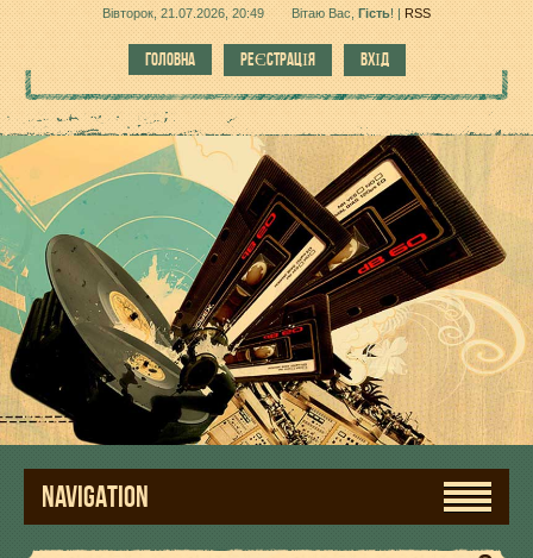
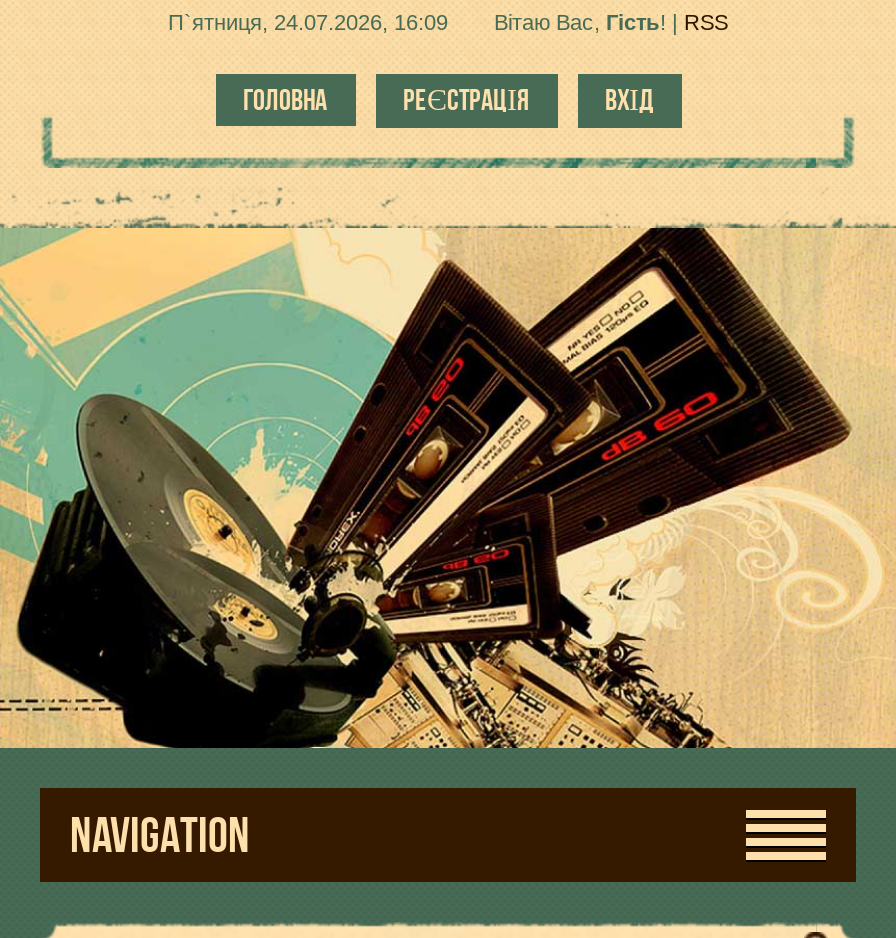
[102,6,264,20] Вівторок, 21.07.2026, 20:49 -> [168,10,448,34] П`ятниця, 24.07.2026, 16:09

